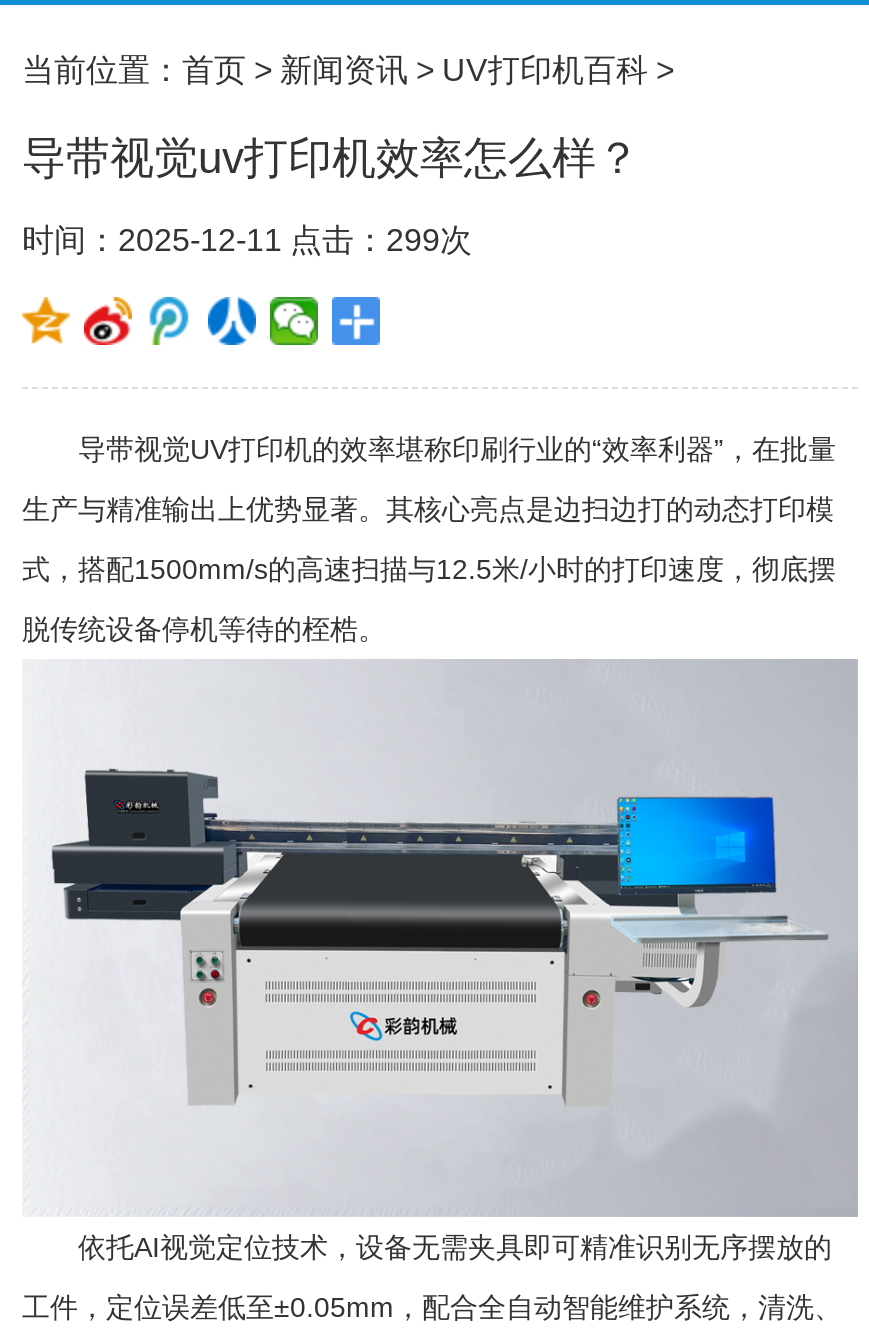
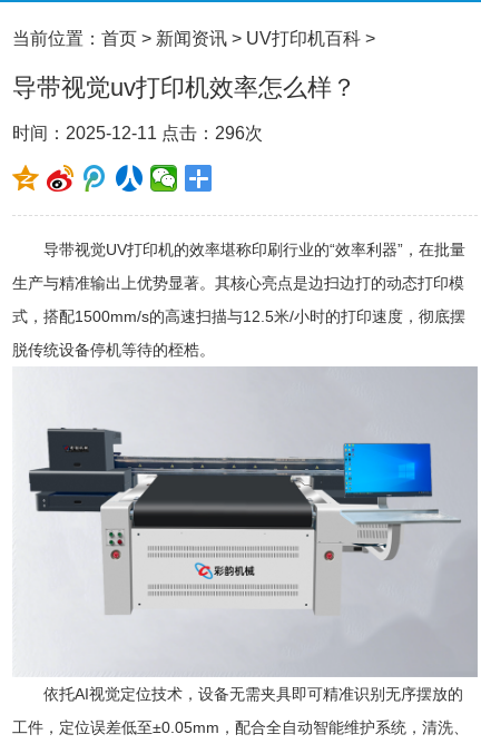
[22,223,472,257] 时间：2025-12-11点击：299次 -> [12,124,263,143] 时间：2025-12-11点击：296次

